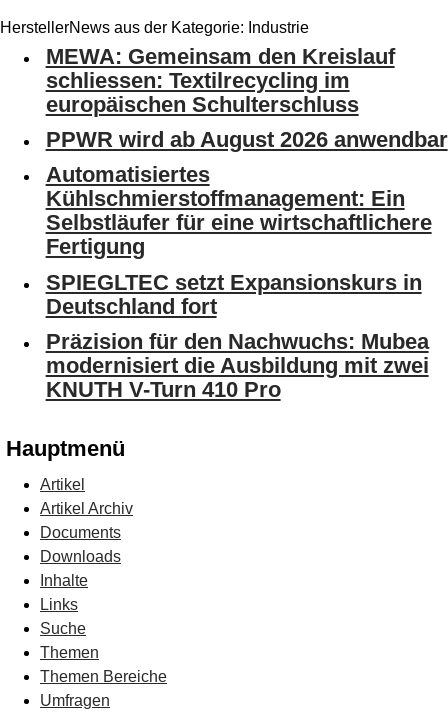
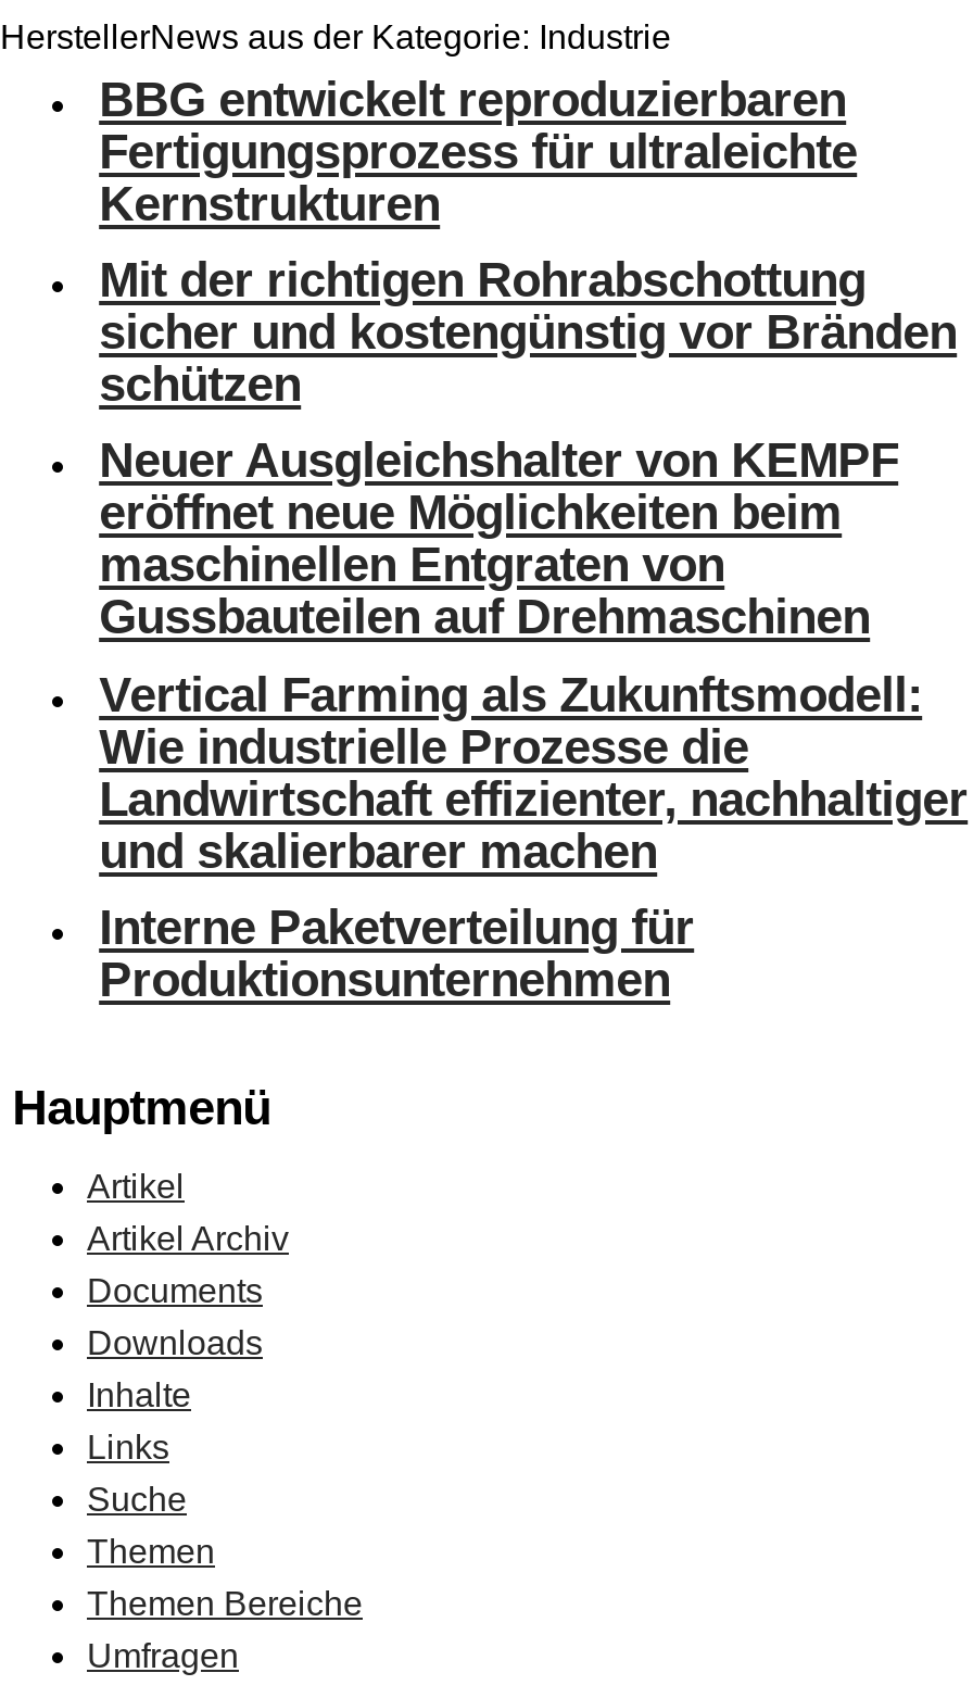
[46,44,448,402] MEWA: Gemeinsam den Kreislauf | schliessen: Textilrecycling im | europäischen Schulterschluss | PPWR wird ab August 2026 anwendbar | Automatisiertes | Kühlschmierstoffmanagement: Ein | Selbstläufer für eine wirtschaftlichere | Fertigung | SPIEGLTEC setzt Expansionskurs in | Deutschland fort | Präzision für den Nachwuchs: Mubea | modernisiert die Ausbildung mit zwei | KNUTH V-Turn 410 Pro -> [99,73,968,1006] BBG entwickelt reproduzierbaren | Fertigungsprozess für ultraleichte | Kernstrukturen | Mit der richtigen Rohrabschottung | sicher und kostengünstig vor Bränden | schützen | Neuer Ausgleichshalter von KEMPF | eröffnet neue Möglichkeiten beim | maschinellen Entgraten von | Gussbauteilen auf Drehmaschinen | Vertical Farming als Zukunftsmodell: | Wie industrielle Prozesse die | Landwirtschaft effizienter, nachhaltiger | und skalierbarer machen | Interne Paketverteilung für | Produktionsunternehmen

